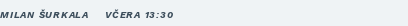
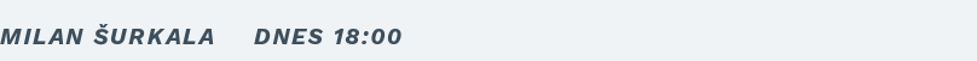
[0,9,173,20] MILAN ŠURKALA VČERA 13:30 -> [0,23,403,50] MILAN ŠURKALA DNES 18:00

